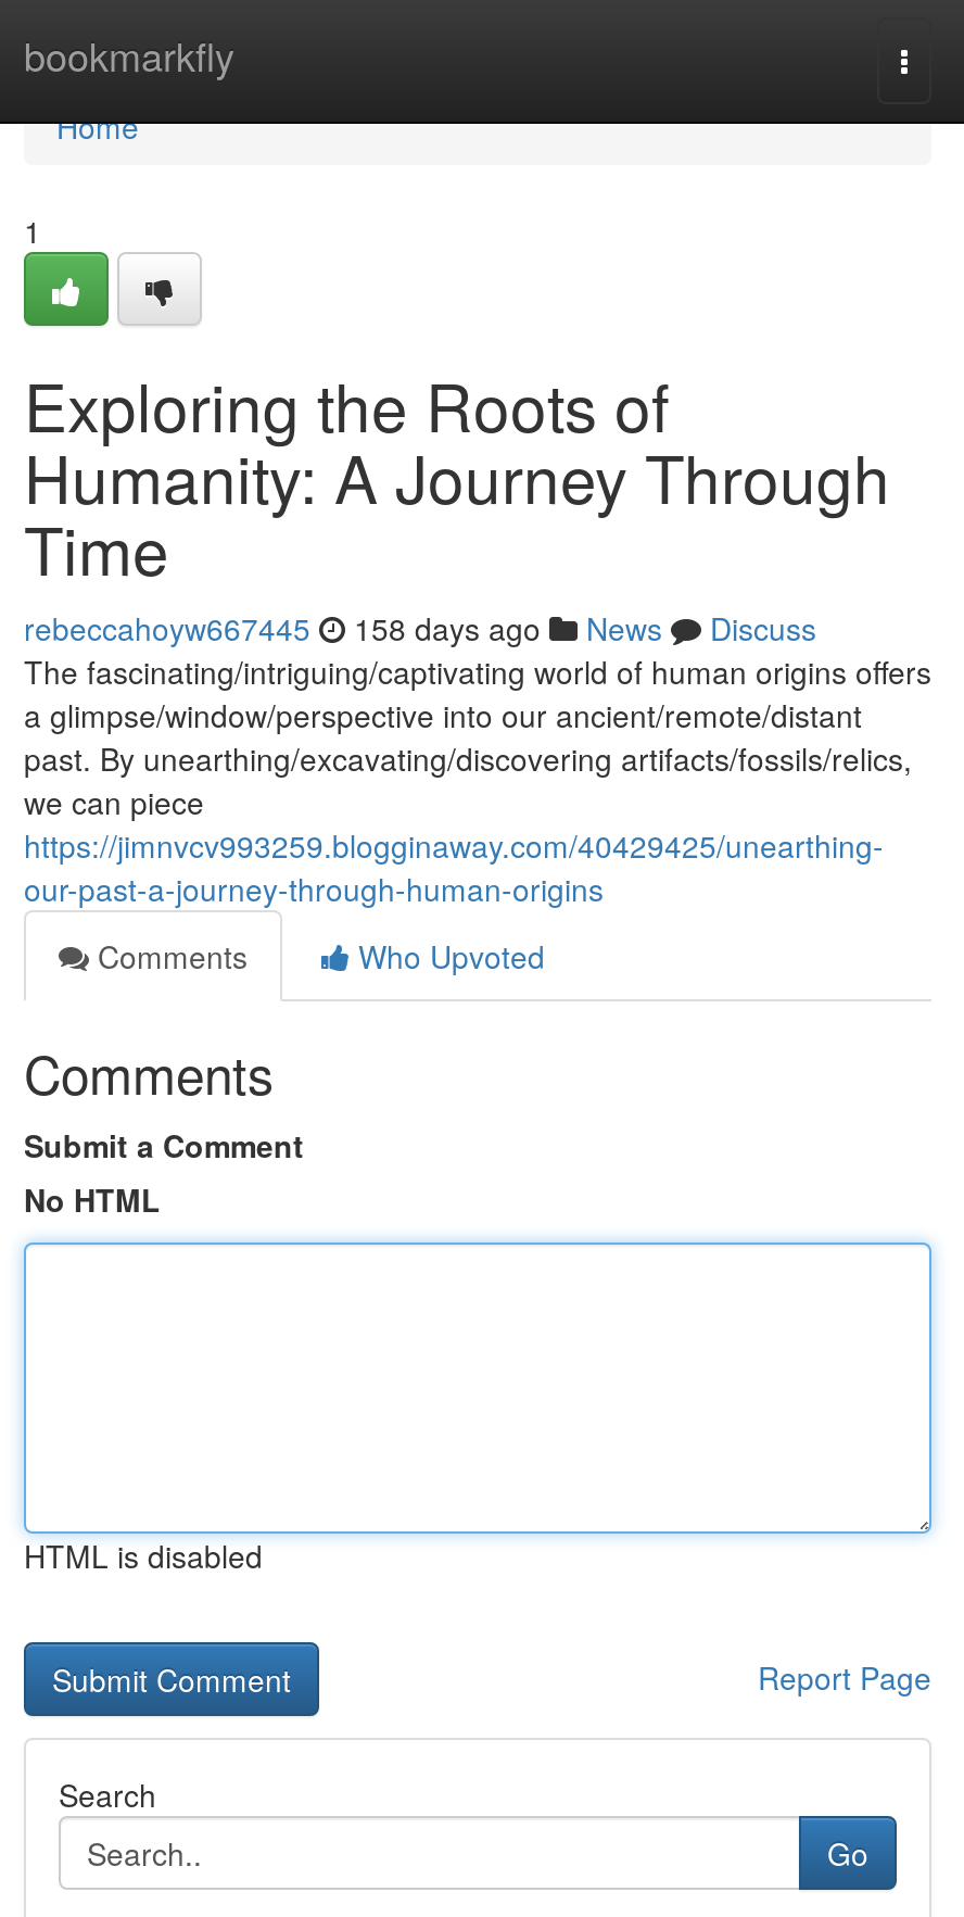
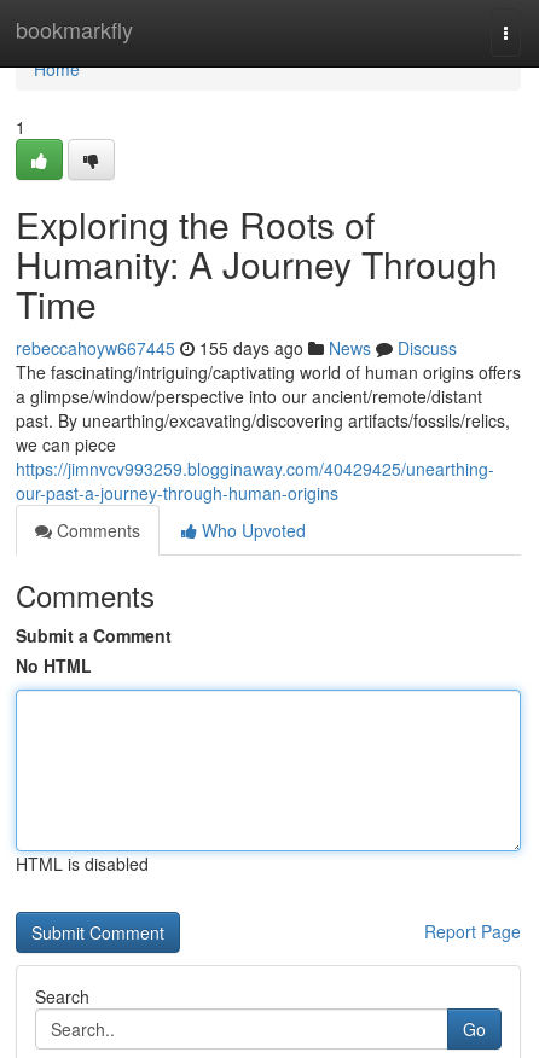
[24,606,816,649] rebeccahoyw667445 158 days ago News Discuss -> [16,336,457,360] rebeccahoyw667445 155 days ago News Discuss

